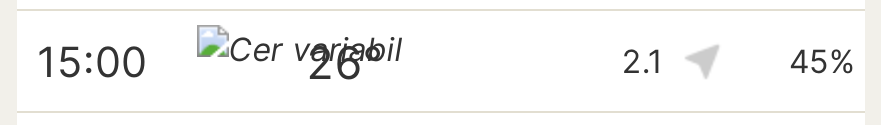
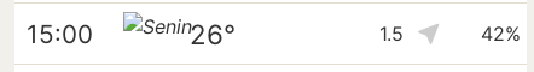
[622,41,662,81] 2.1 -> [380,22,404,46] 1.5
[789,41,855,81] 45% -> [481,22,521,46] 42%

